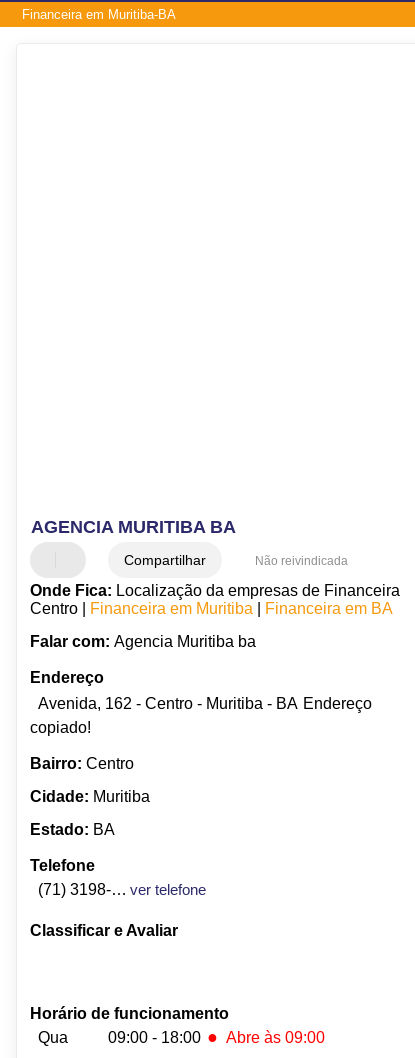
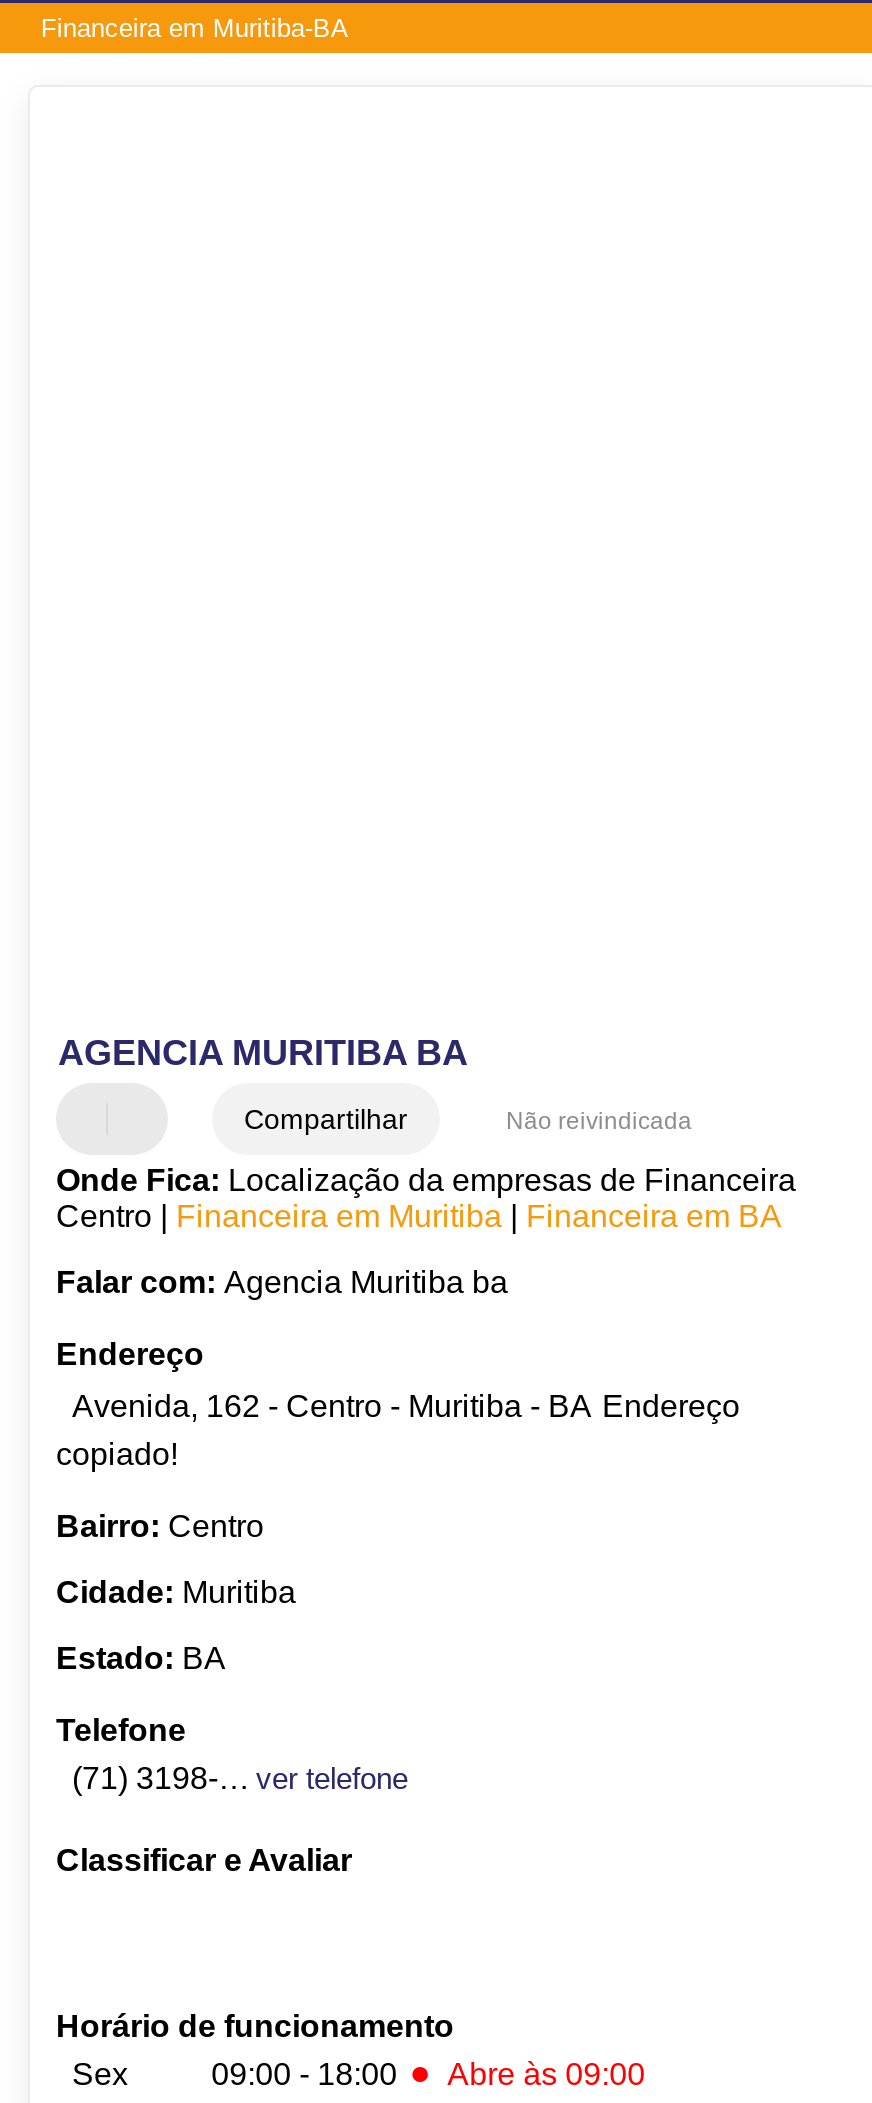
[30,1029,68,1046] Qua -> [56,2058,128,2092] Sex

